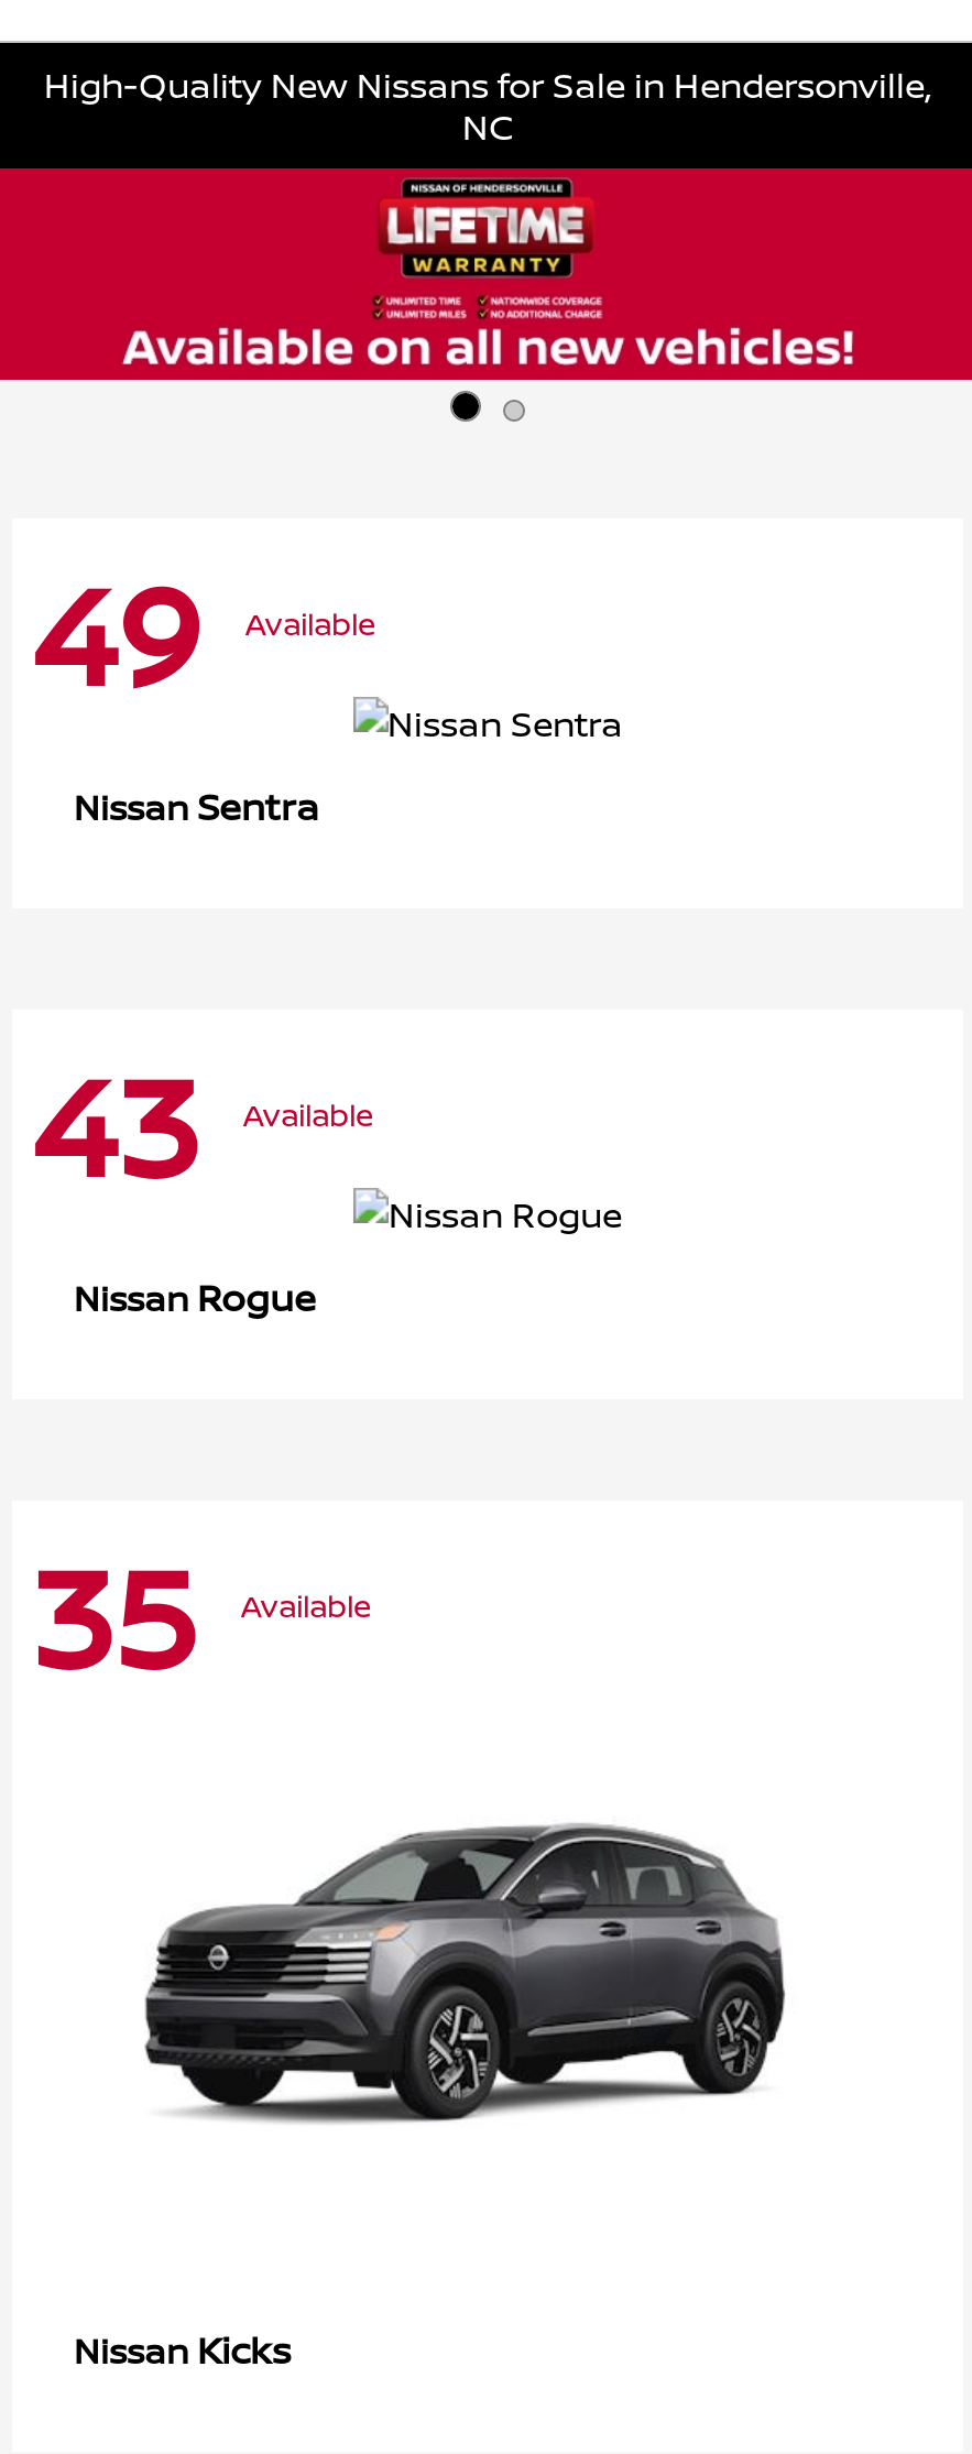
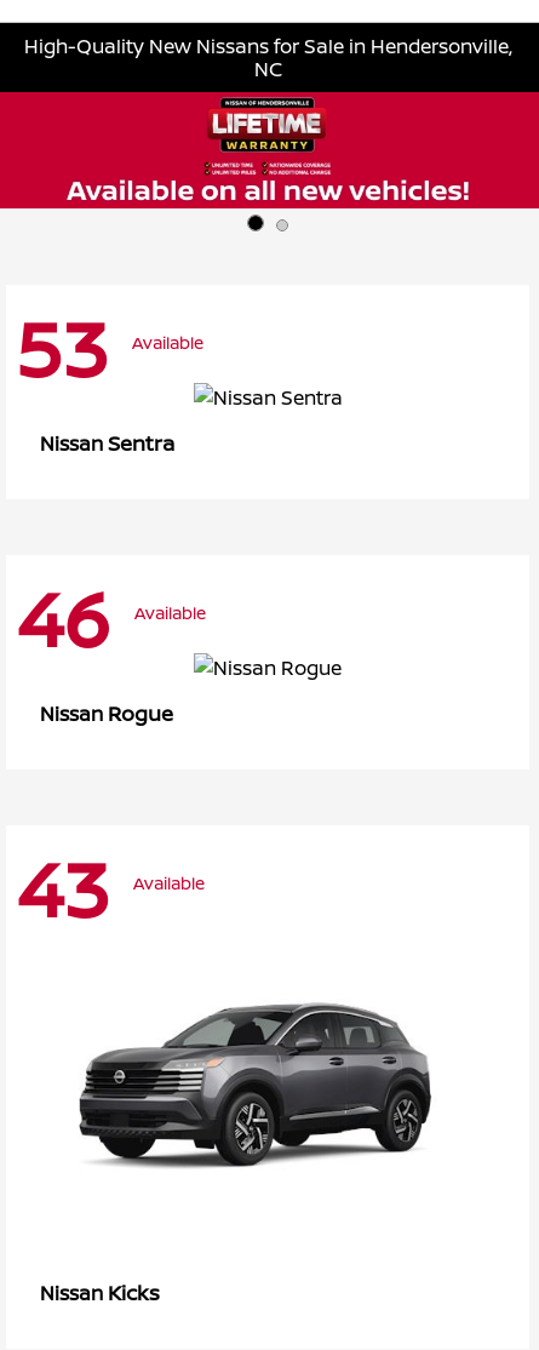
[30,537,375,728] 49 Available -> [16,295,203,400] 53 Available
[30,1027,373,1219] 43 Available -> [16,565,206,670] 46 Available
[30,1518,371,1710] 35 Available -> [16,835,205,940] 43 Available

